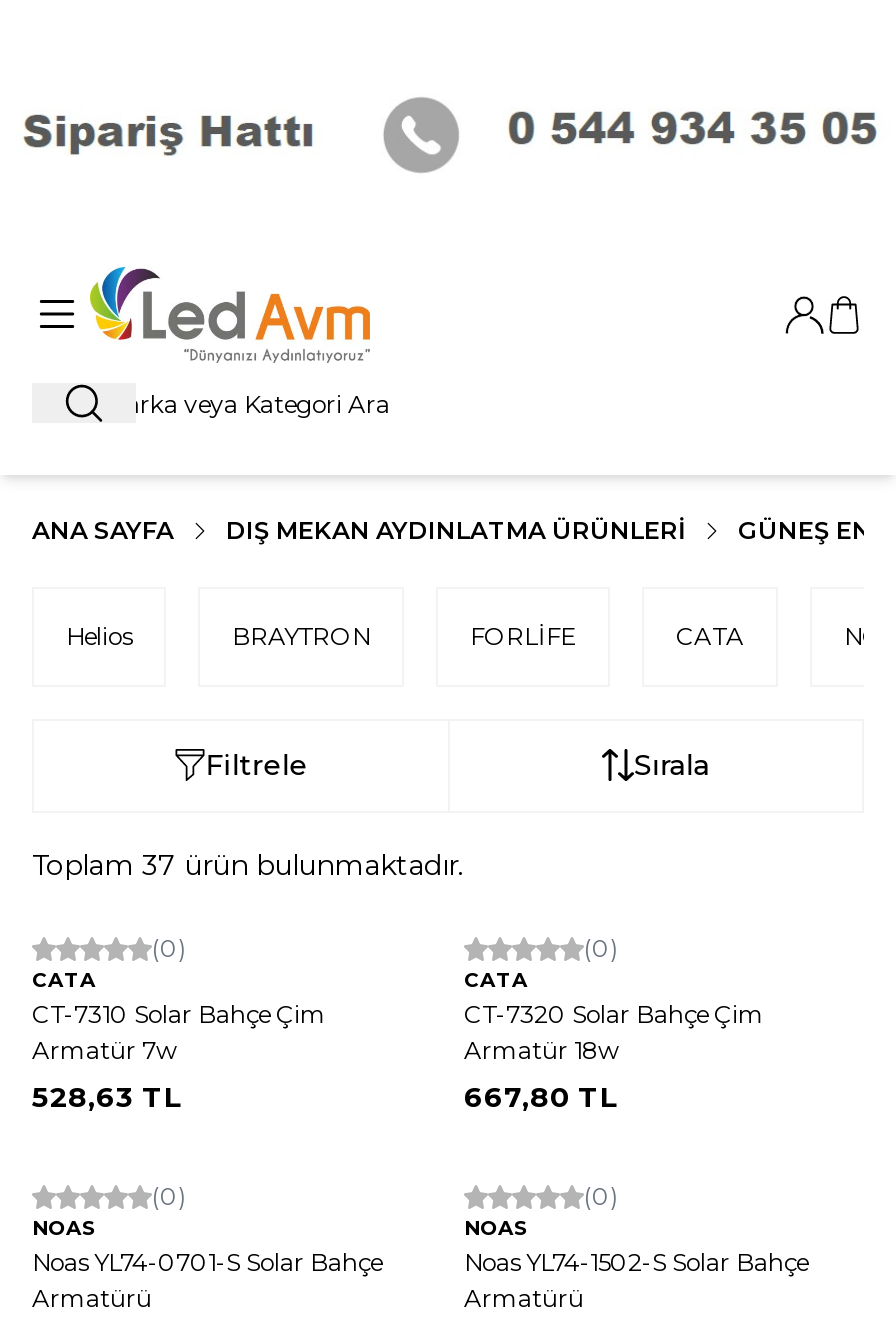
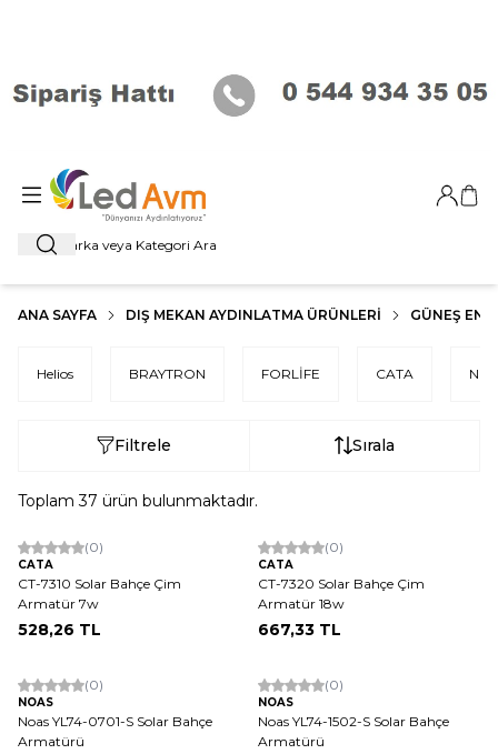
[32,1078,182,1114] 528,63 TL -> [18,619,101,639] 528,26 TL
[464,1078,618,1114] 667,80 TL -> [258,619,341,639] 667,33 TL

